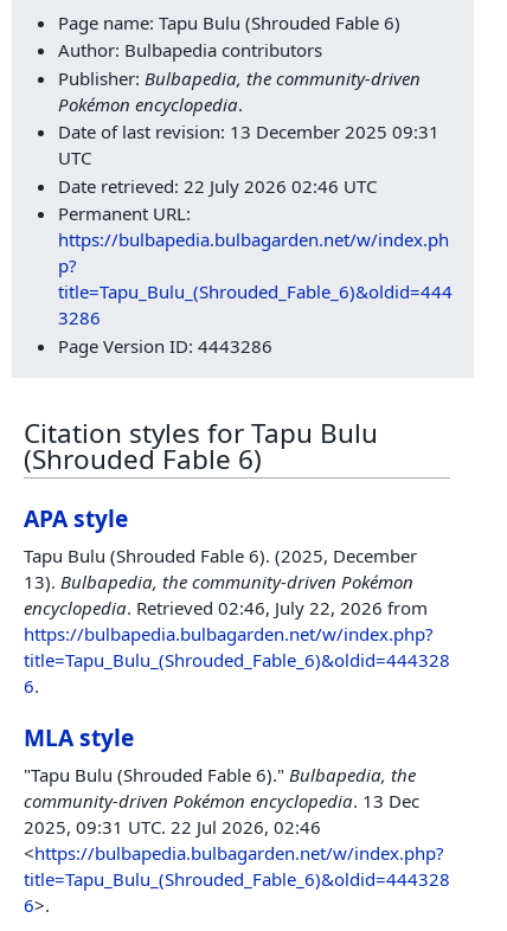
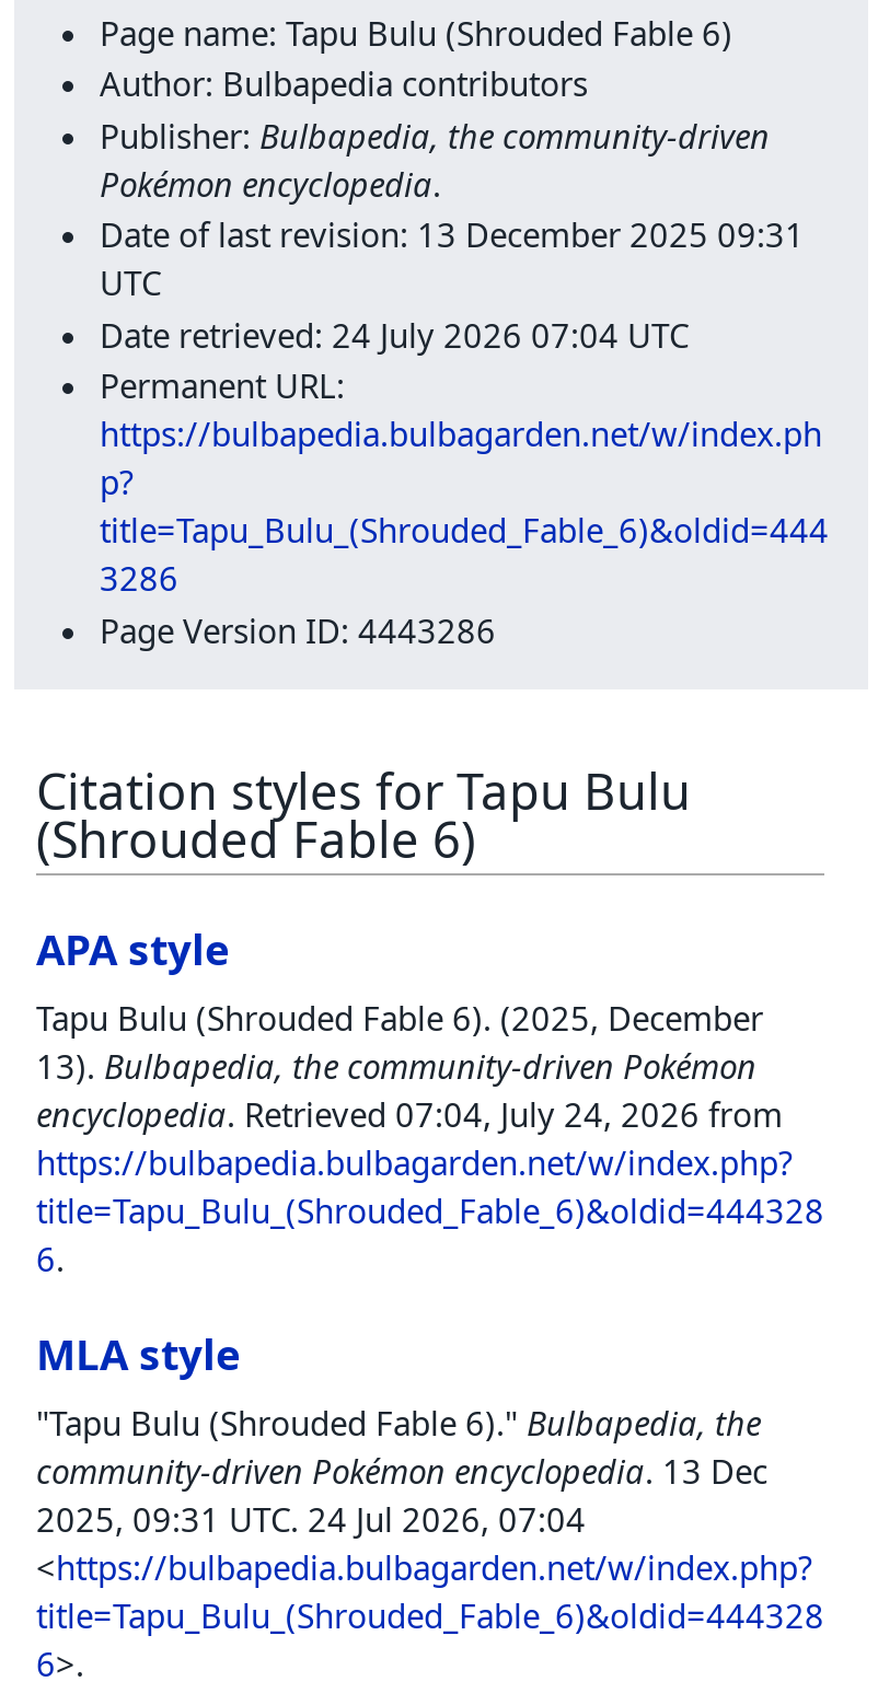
[58,174,377,197] Date retrieved: 22 July 2026 02:46 UTC -> [100,312,689,356] Date retrieved: 24 July 2026 07:04 UTC
[24,596,428,620] encyclopedia. Retrieved 02:46, July 22, 2026 from -> [36,1093,783,1137] encyclopedia. Retrieved 07:04, July 24, 2026 from
[24,815,321,839] 2025, 09:31 UTC. 22 Jul 2026, 02:46 -> [36,1498,586,1542] 2025, 09:31 UTC. 24 Jul 2026, 07:04

